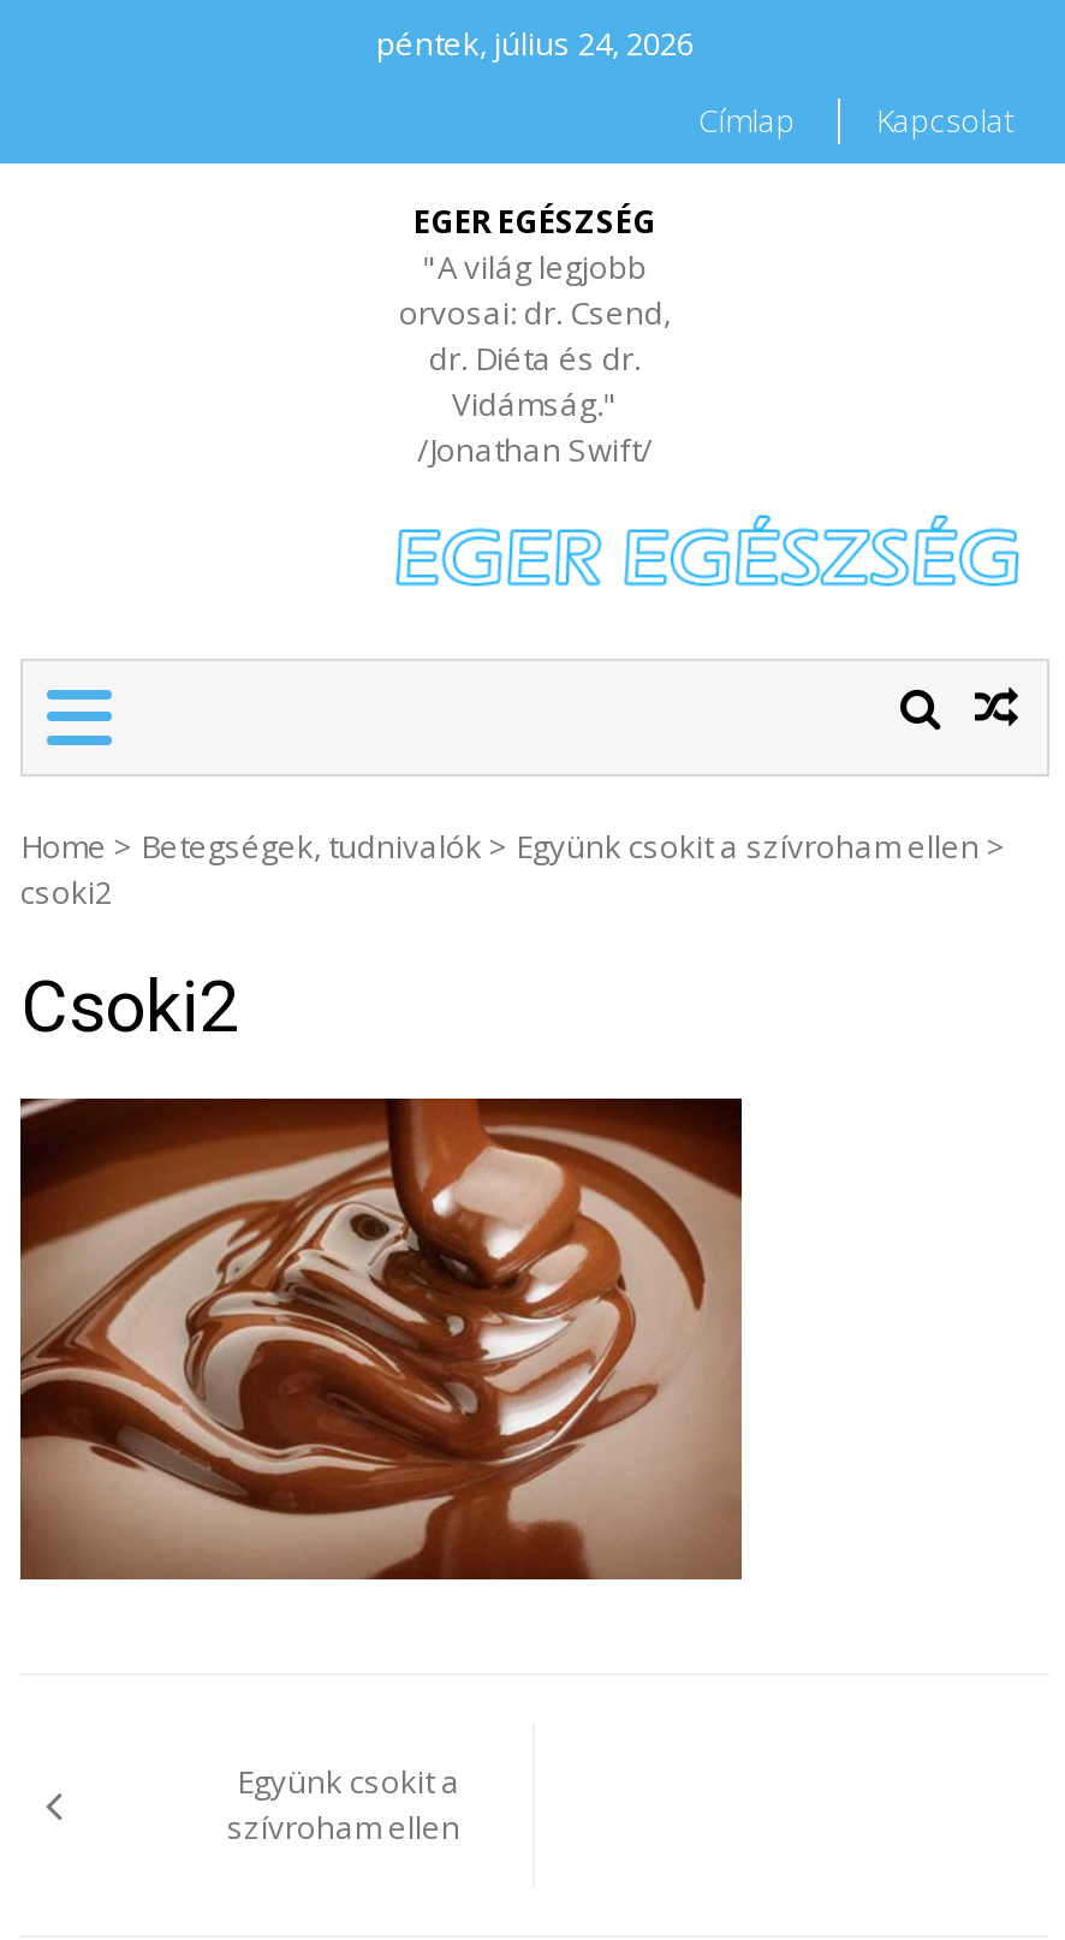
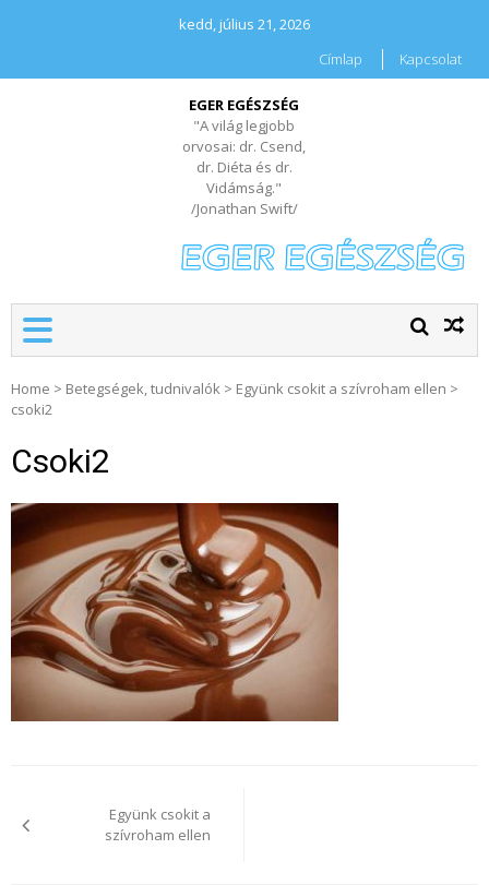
[376,22,694,65] péntek, július 24, 2026 -> [179,14,310,34] kedd, július 21, 2026

